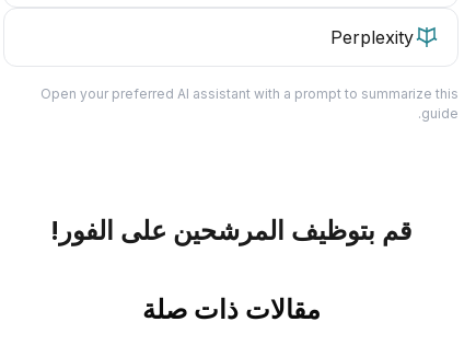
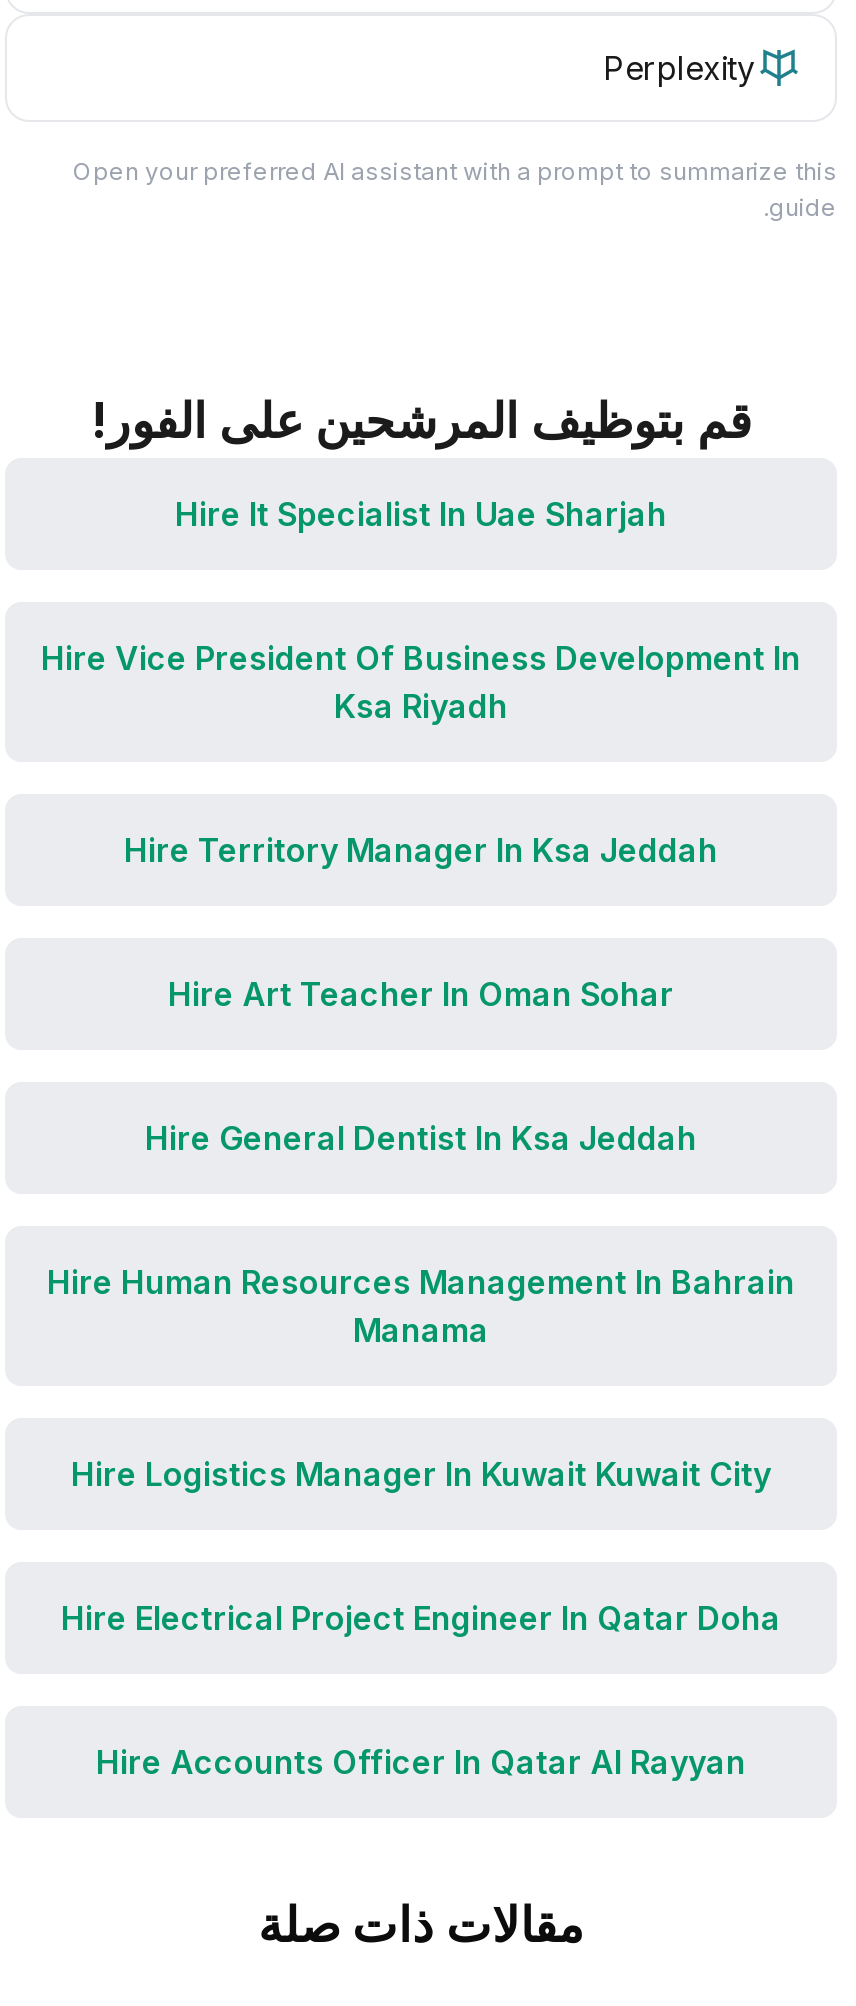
none -> [41,637,801,725] Hire Vice President Of Business Development In | Ksa Riyadh
none -> [47,1261,795,1349] Hire Human Resources Management In Bahrain | Manama
none -> [61,1597,781,1637] Hire Electrical Project Engineer In Qatar Doha
none -> [71,1453,771,1493] Hire Logistics Manager In Kuwait Kuwait City
none -> [96,1741,746,1781] Hire Accounts Officer In Qatar Al Rayyan
none -> [124,829,718,869] Hire Territory Manager In Ksa Jeddah
none -> [145,1117,697,1157] Hire General Dentist In Ksa Jeddah
none -> [168,973,674,1013] Hire Art Teacher In Oman Sohar
none -> [175,493,667,533] Hire It Specialist In Uae Sharjah

